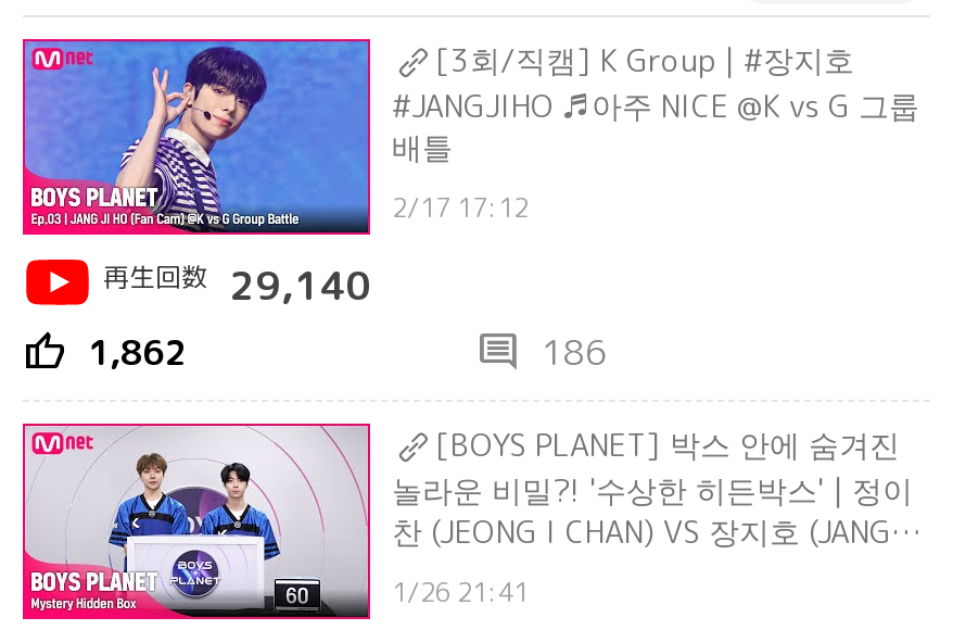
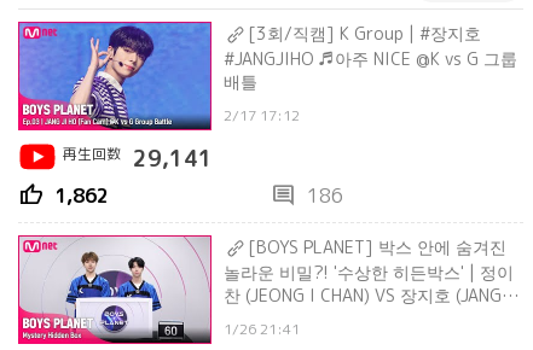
[103,259,372,313] 再生回数 29,140 -> [63,144,213,174] 再生回数 29,141

